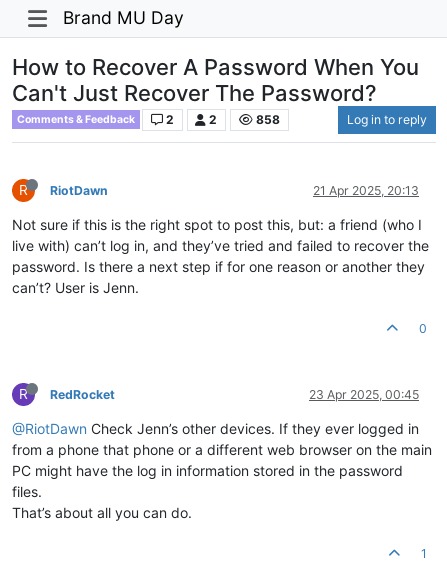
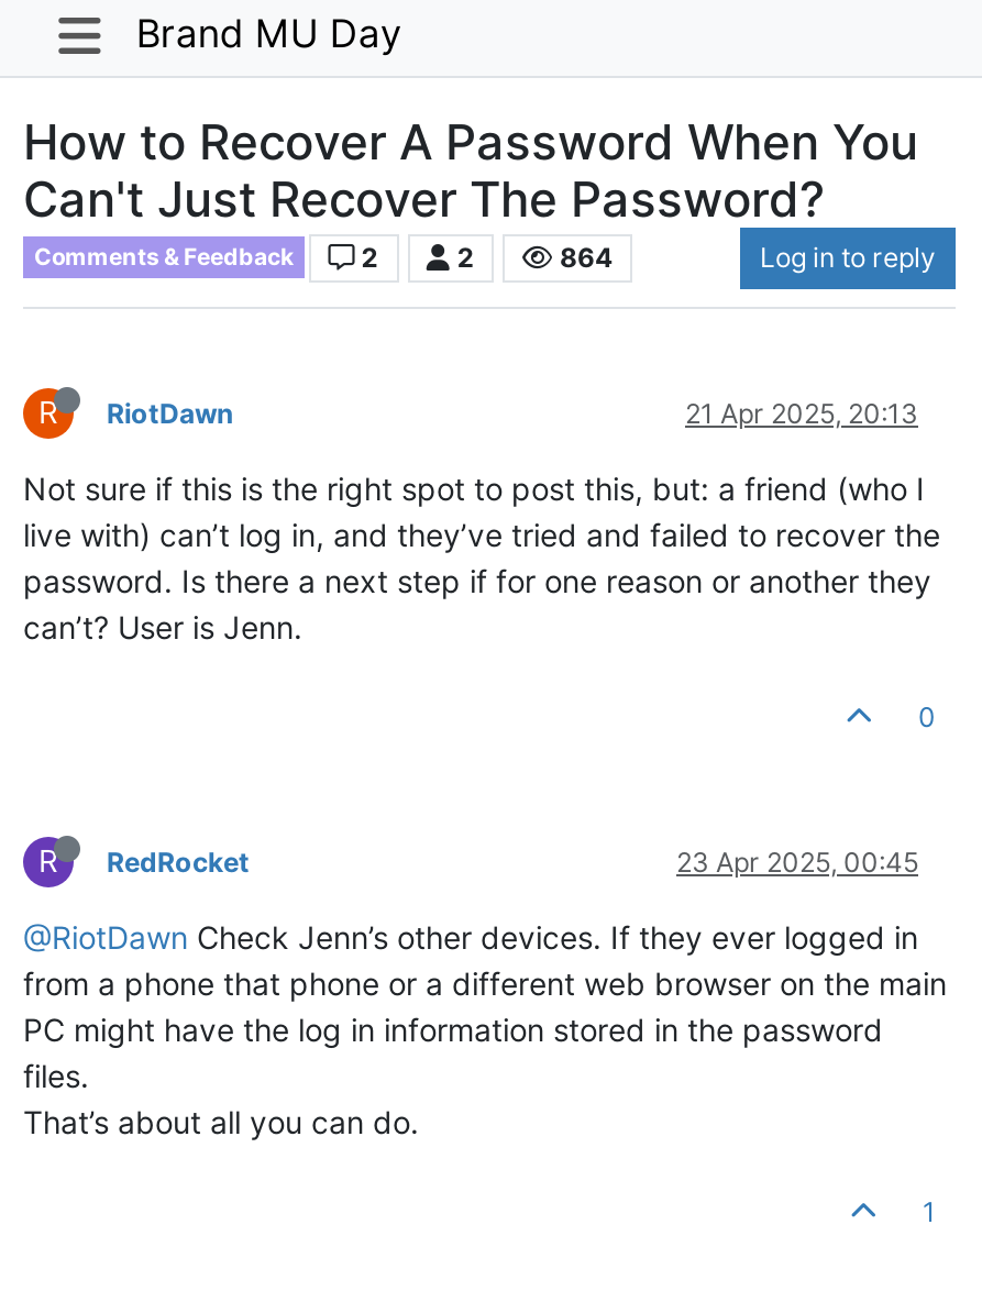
[256,112,280,127] 858 -> [560,240,613,273] 864

